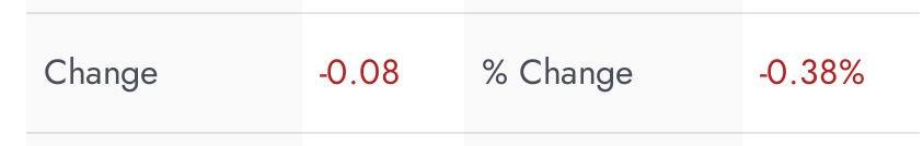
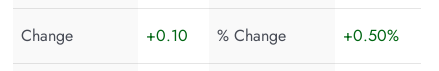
[320,46,633,97] -0.08 % Change -> [146,24,286,47] +0.10 % Change
[760,46,865,97] -0.38% -> [343,24,399,47] +0.50%

